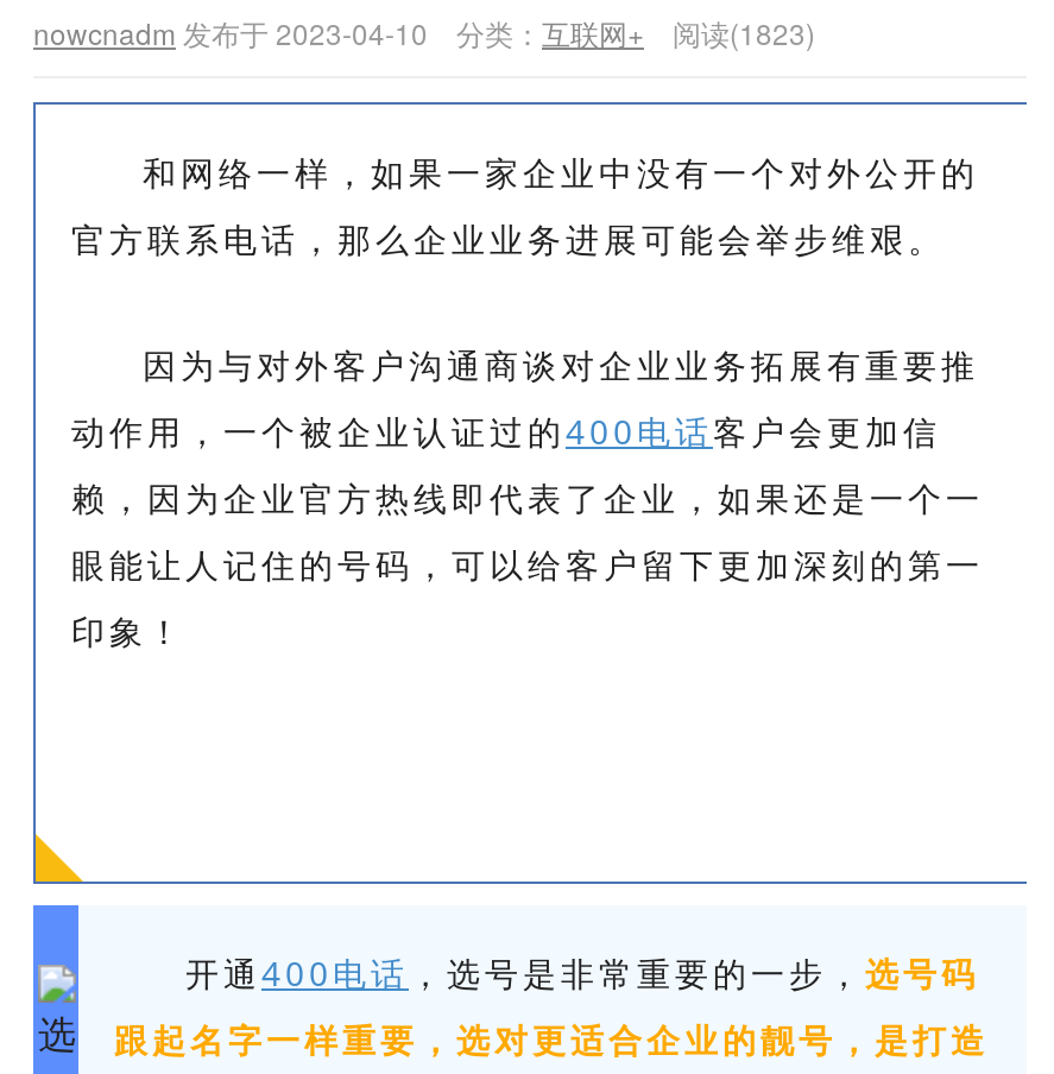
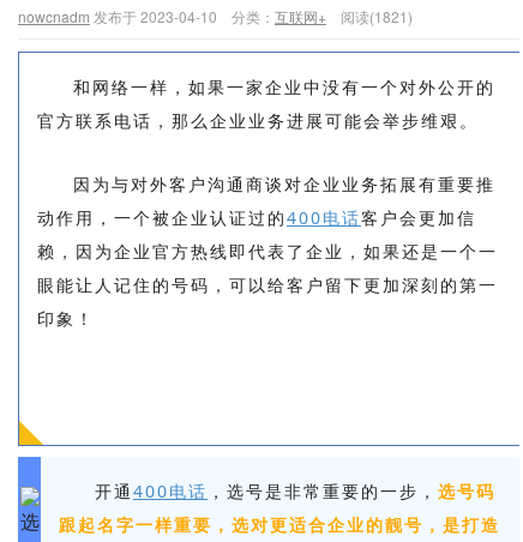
[33,12,815,52] nowcnadm发布于 2023-04-10 分类：互联网+ 阅读(1823) -> [18,6,413,26] nowcnadm发布于 2023-04-10 分类：互联网+ 阅读(1821)

